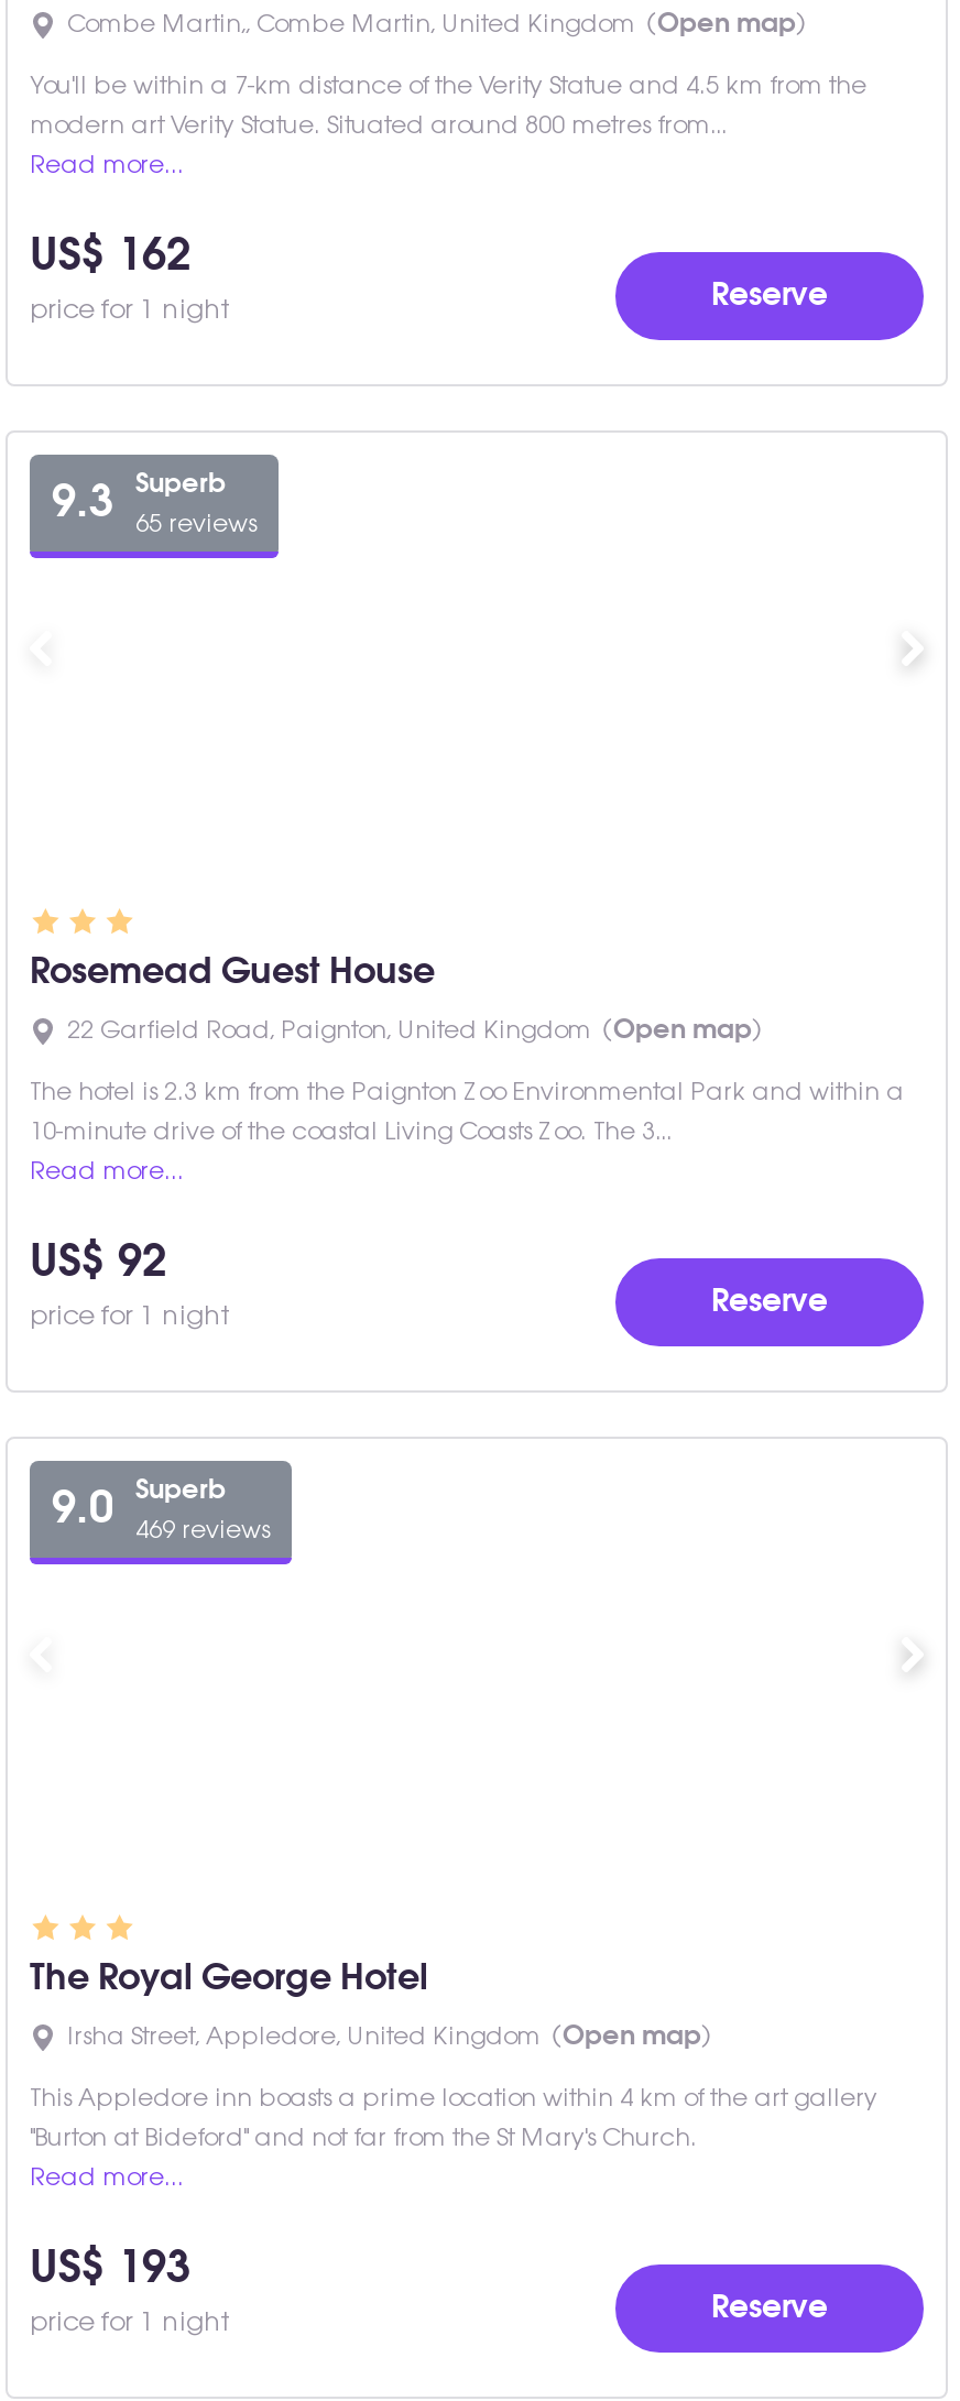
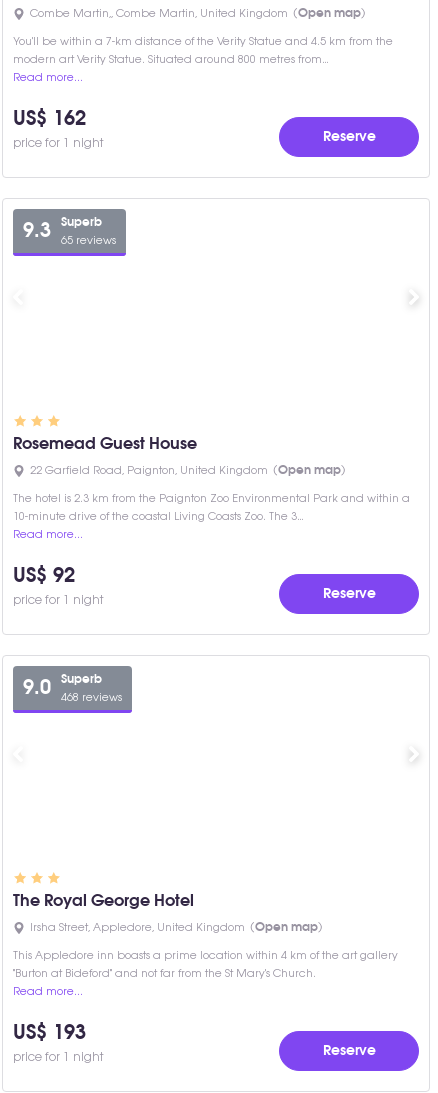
[52,1478,270,1545] 9.0 469 reviews Superb -> [23,674,122,704] 9.0 468 reviews Superb

